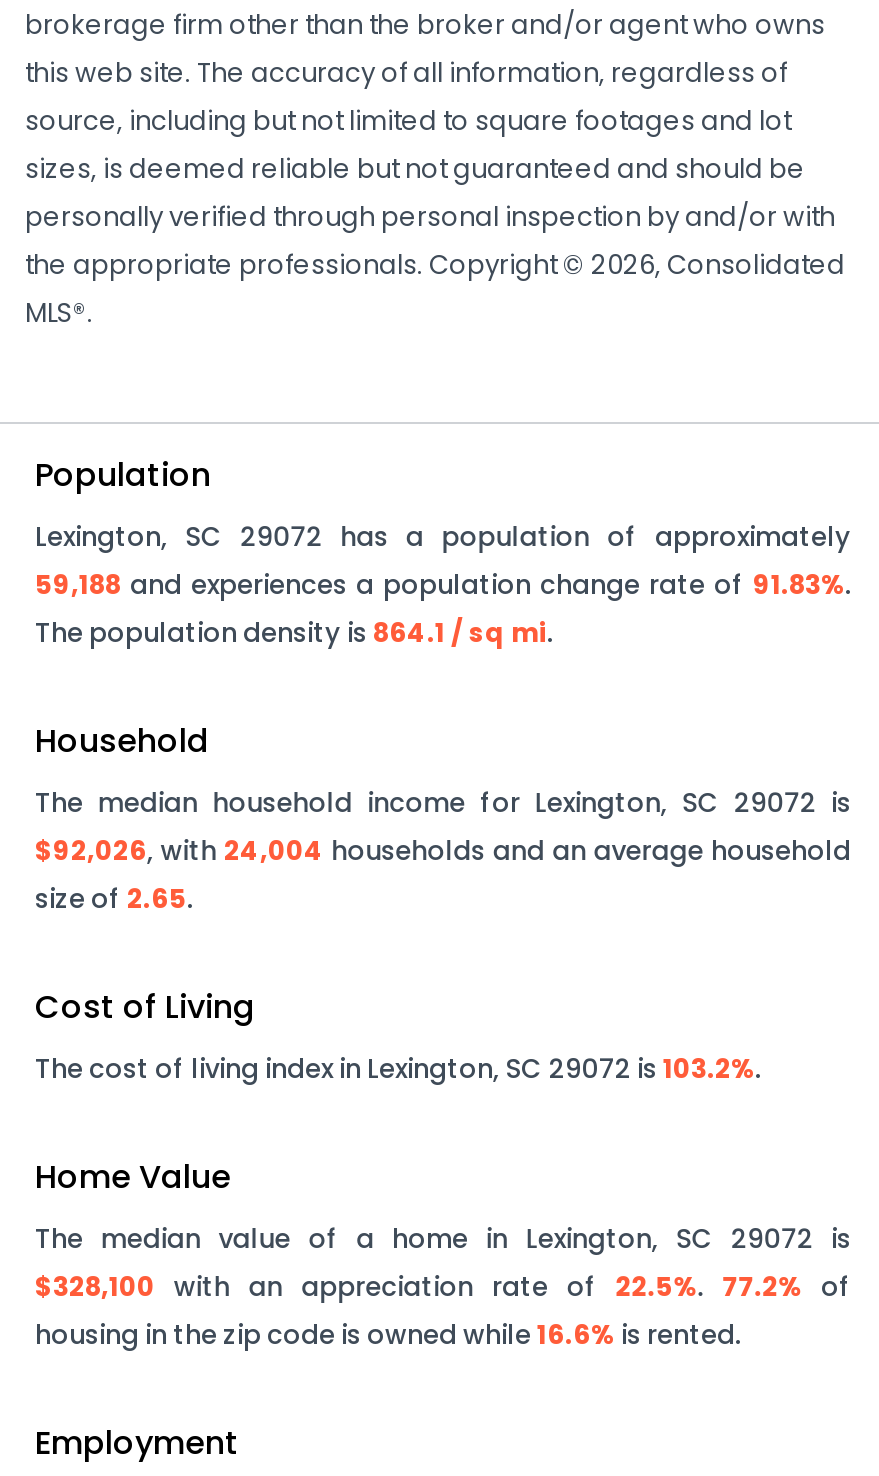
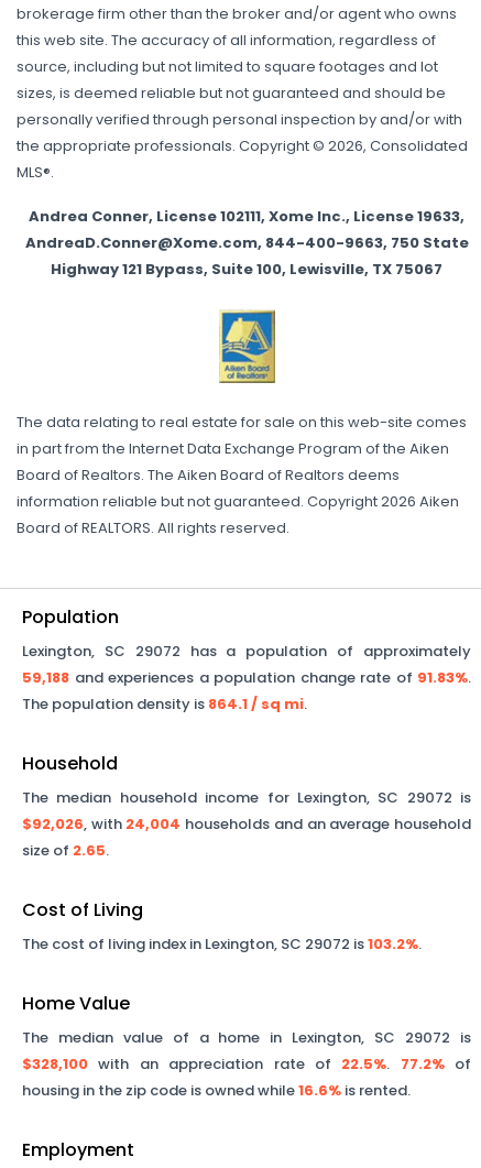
none -> [17,308,467,538] [image] | The data relating to real estate for sale on this web-site comes | in part from the Internet Data Exchange Program of the Aiken | Board of Realtors. The Aiken Board of Realtors deems | information reliable but not guaranteed. Copyright 2026 Aiken | Board of REALTORS. All rights reserved.
none -> [25,206,468,280] Andrea Conner, License 102111, Xome Inc., License 19633, | AndreaD.Conner@Xome.com, 844-400-9663, 750 State | Highway 121 Bypass, Suite 100, Lewisville, TX 75067

